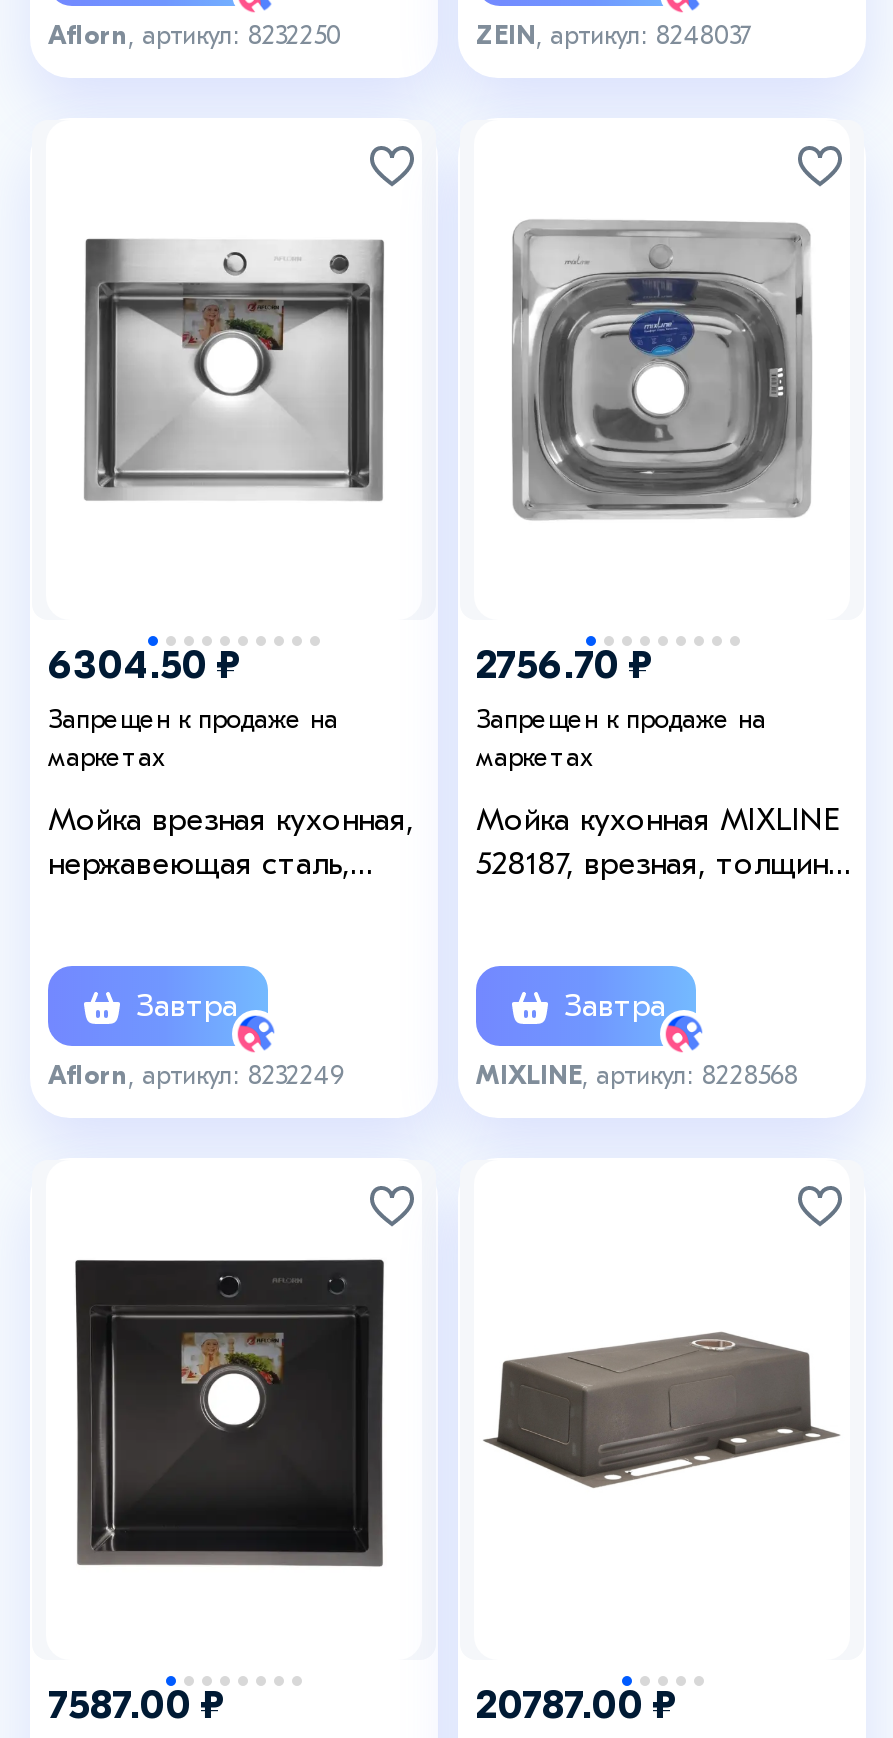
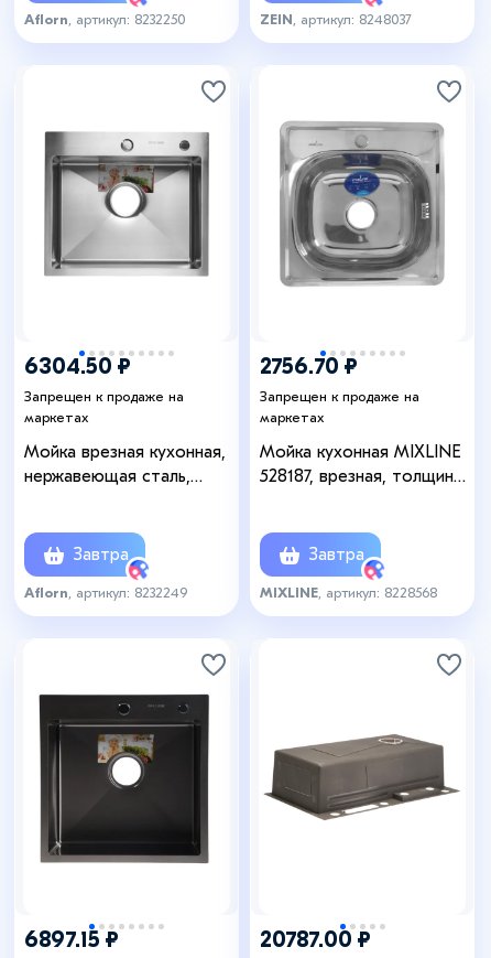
[48,1682,226,1728] 7587.00 ₽ -> [24,927,119,952] 6897.15 ₽

